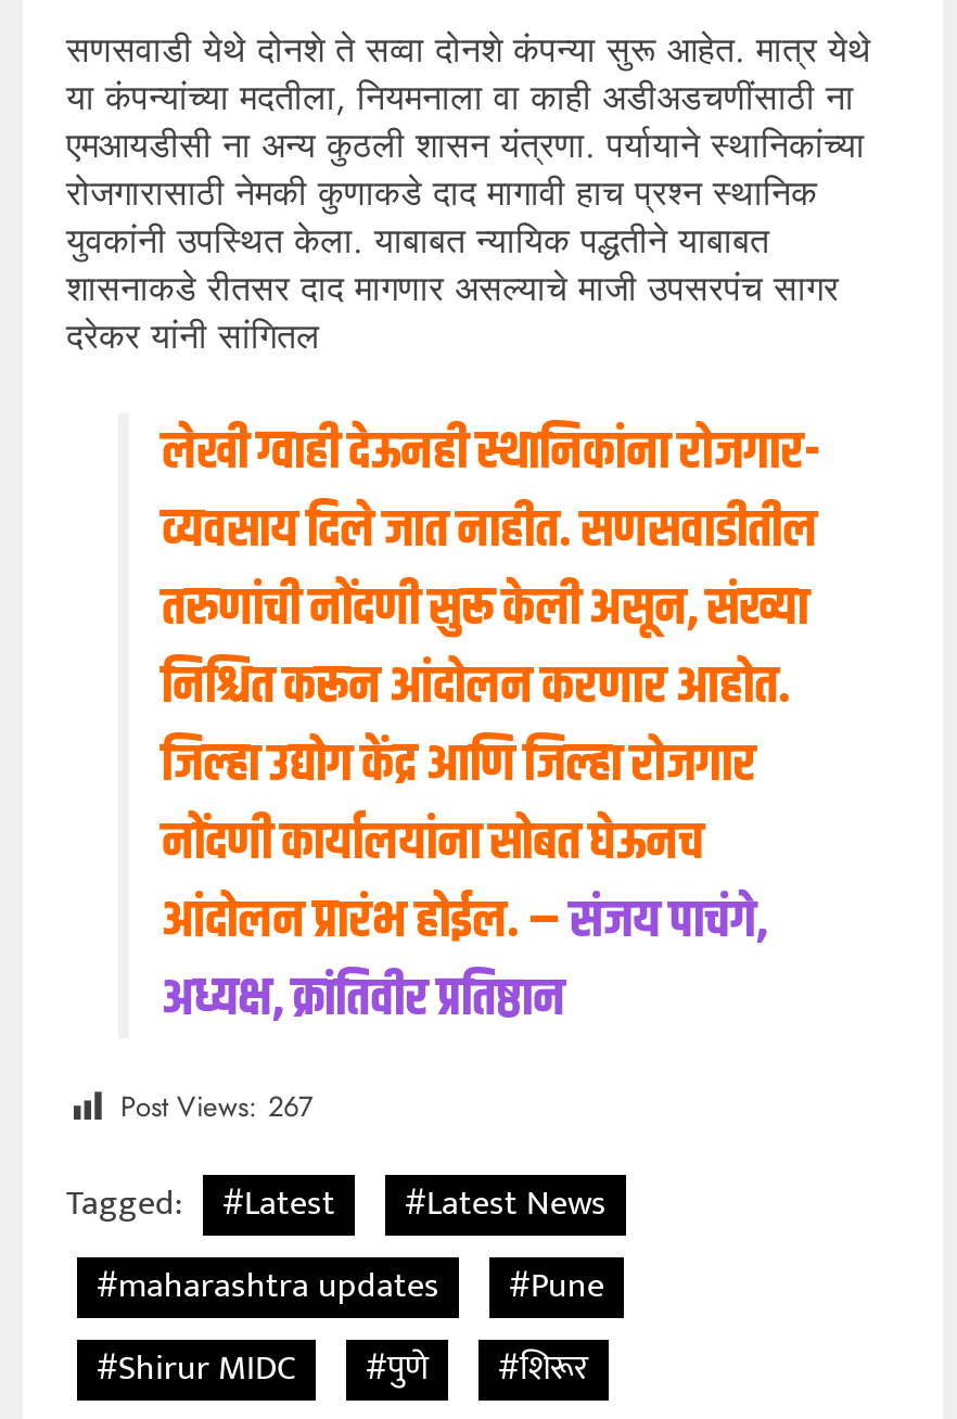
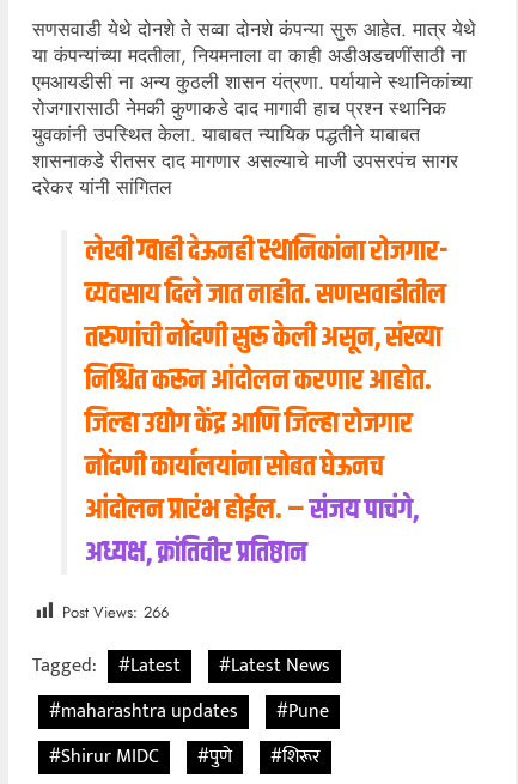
[120,1087,314,1128] Post Views: 267 -> [62,601,169,623] Post Views: 266

